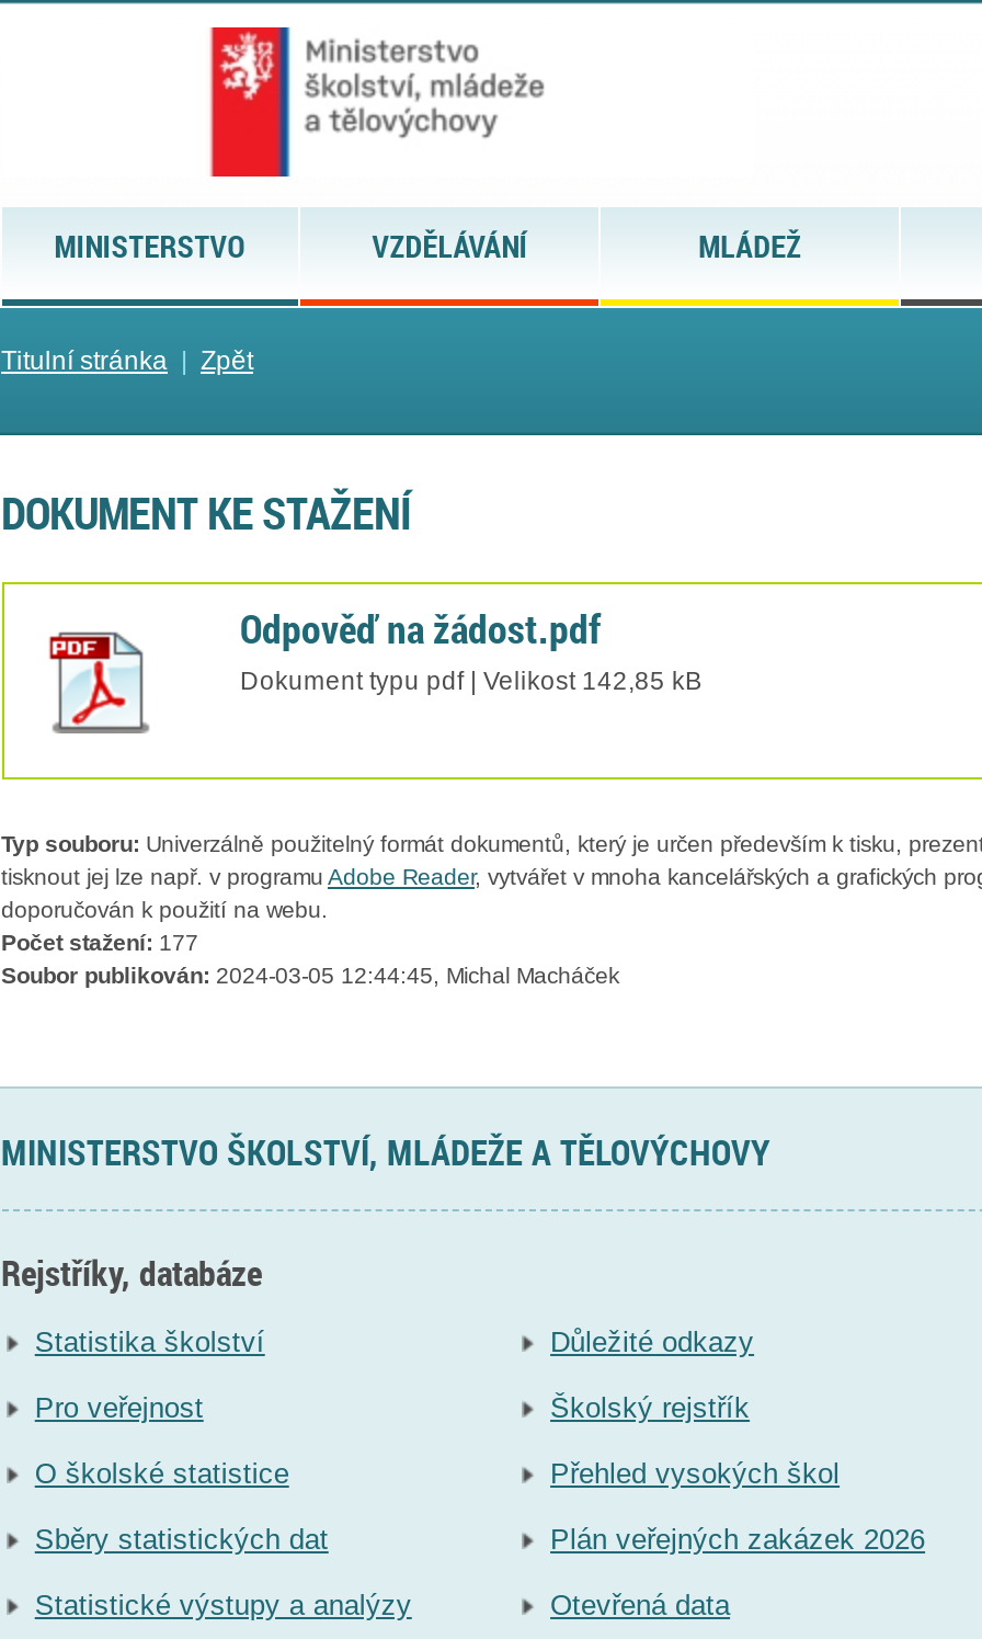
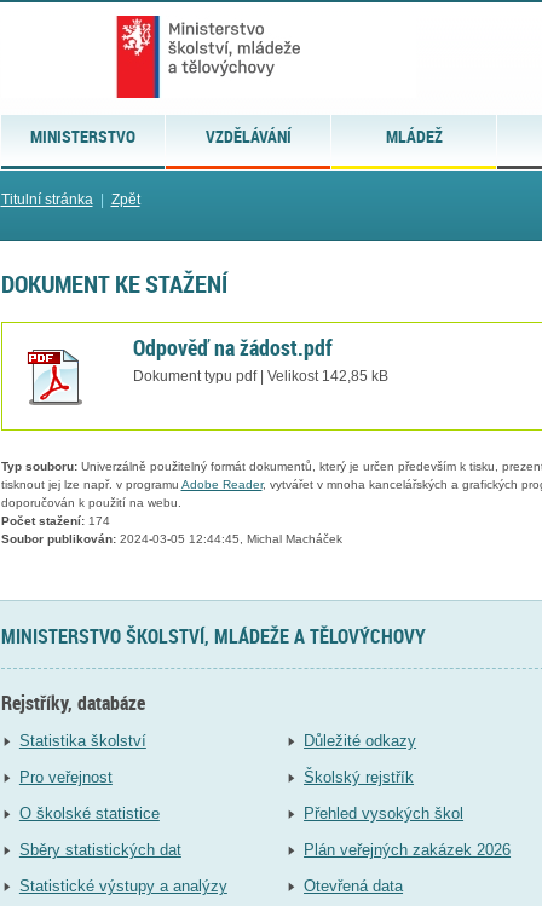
[1,932,198,956] Počet stažení: 177 -> [1,515,109,528] Počet stažení: 174

